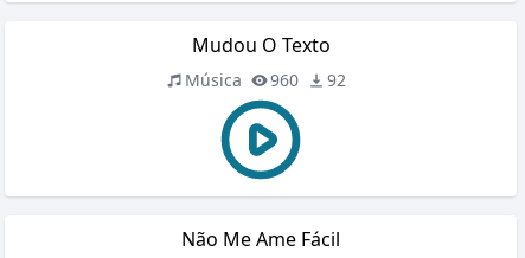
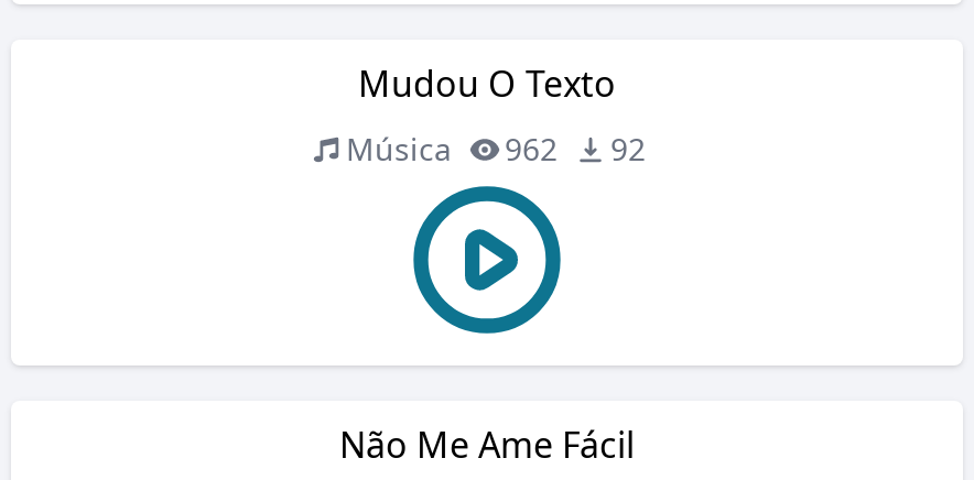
[185,69,346,91] Música 960 92 -> [346,128,646,170] Música 962 92

